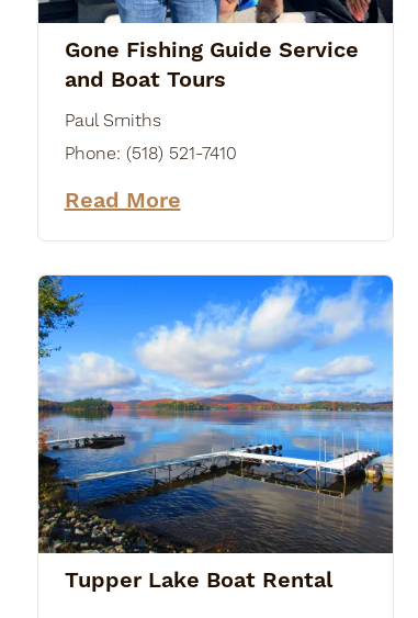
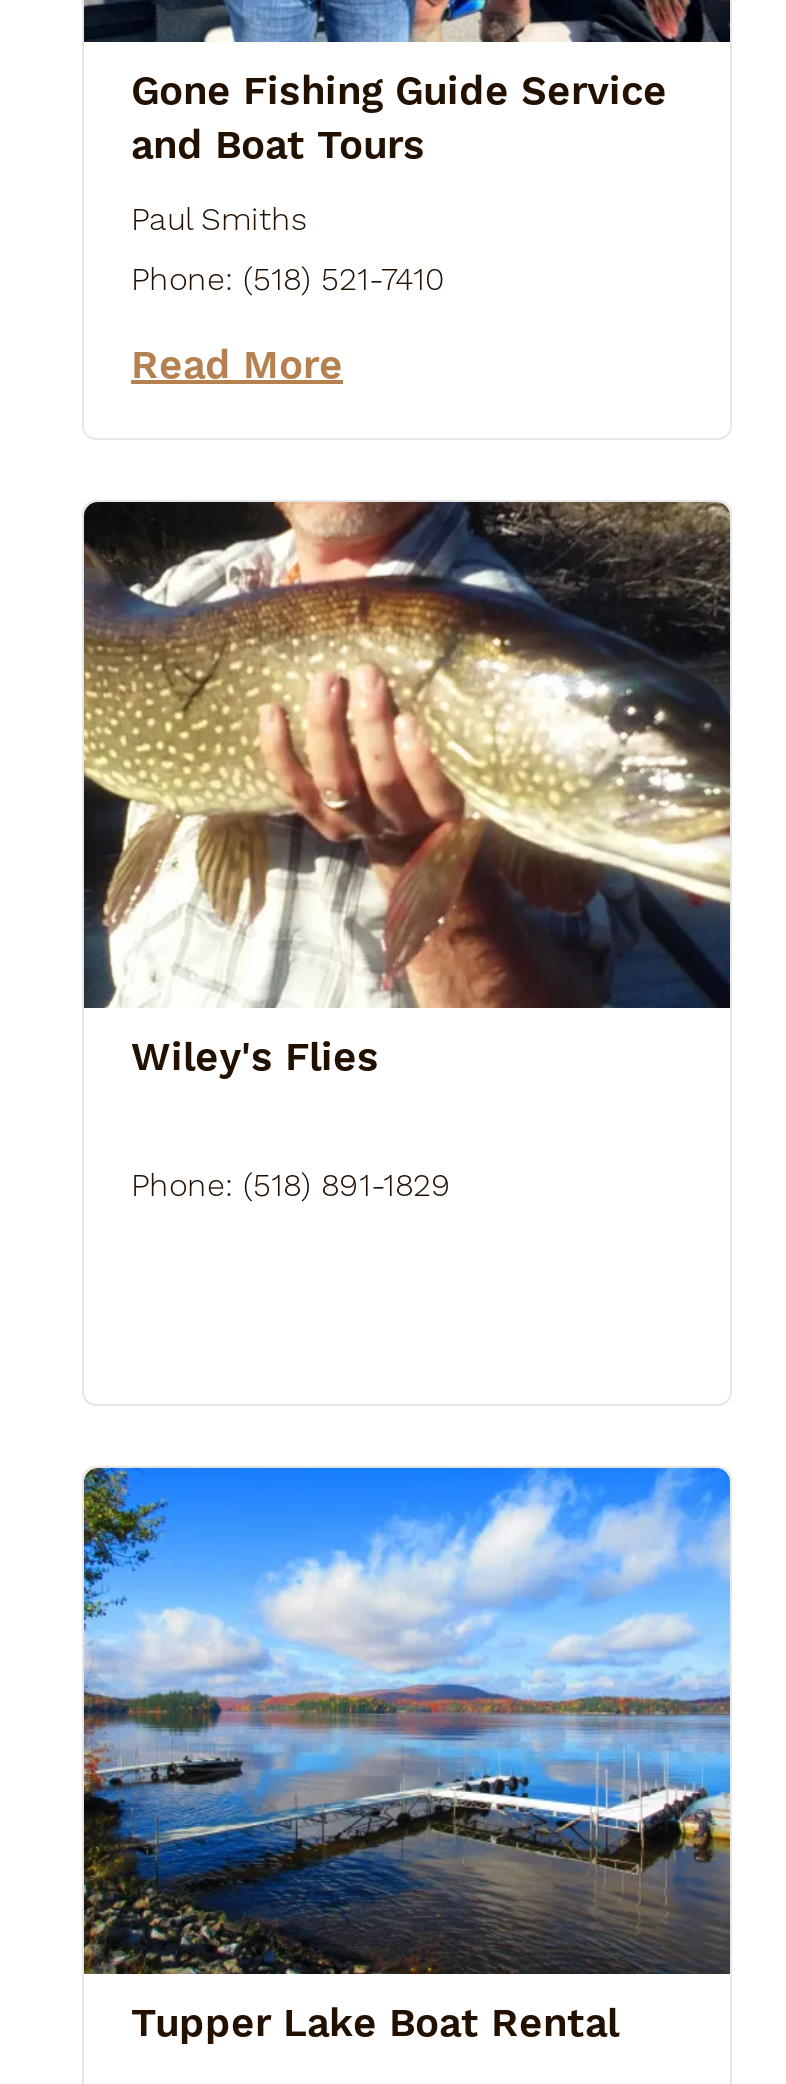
none -> [82,500,732,1207] [image] | Wiley's Flies | Phone: (518) 891-1829

